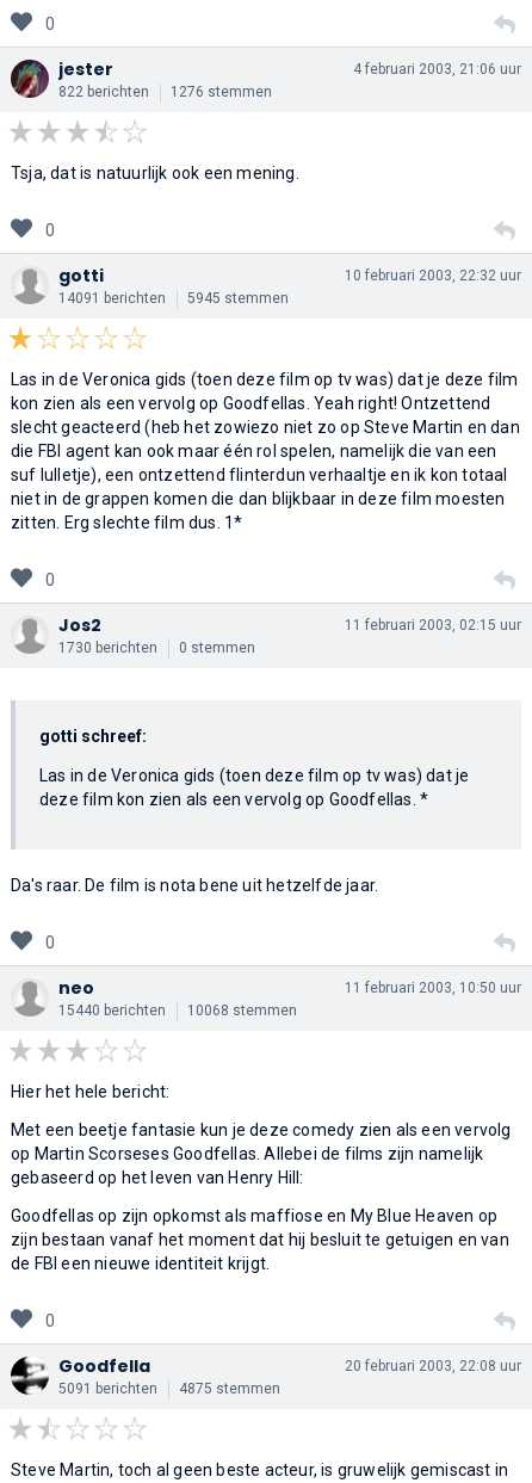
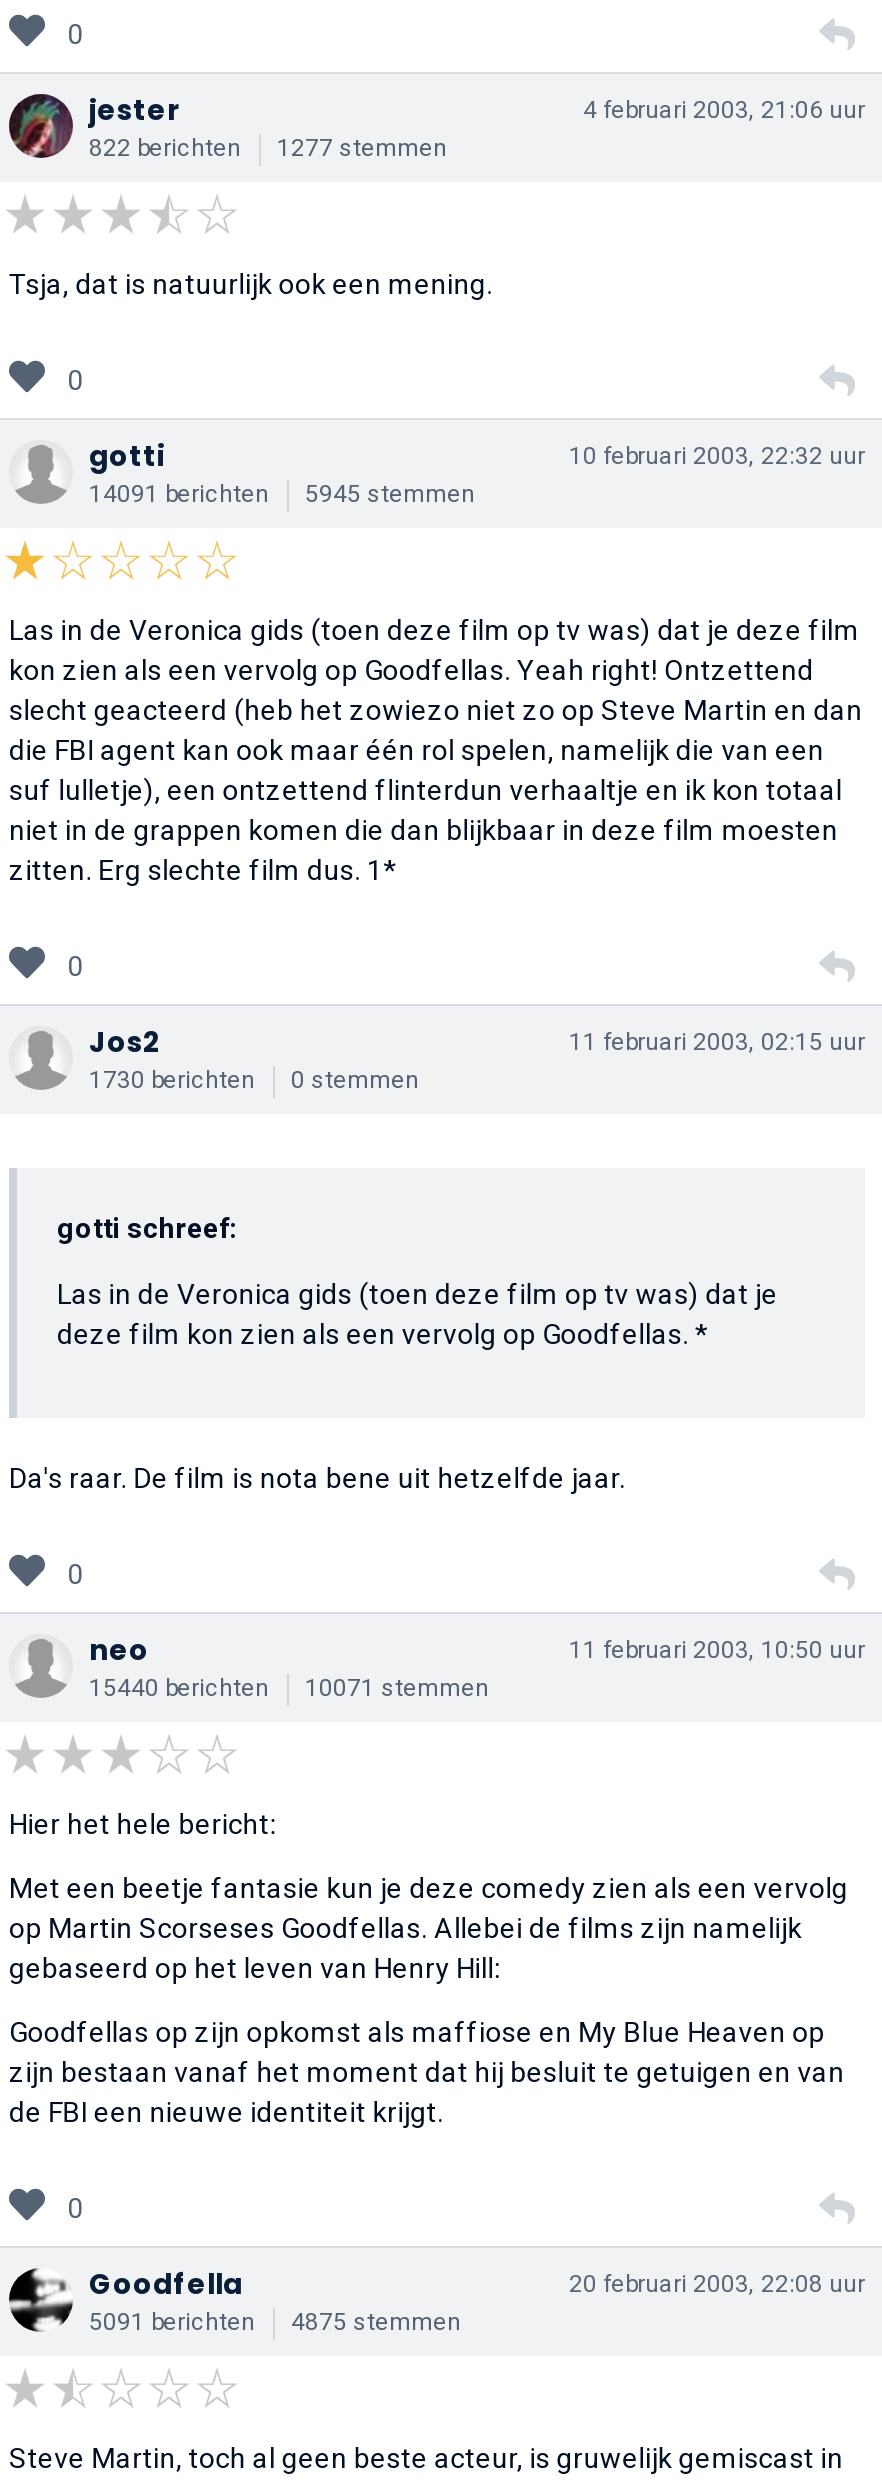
[58,83,272,100] 822 berichten 1276 stemmen -> [89,134,447,162] 822 berichten 1277 stemmen
[58,1002,297,1019] 15440 berichten 10068 stemmen -> [89,1674,489,1702] 15440 berichten 10071 stemmen

